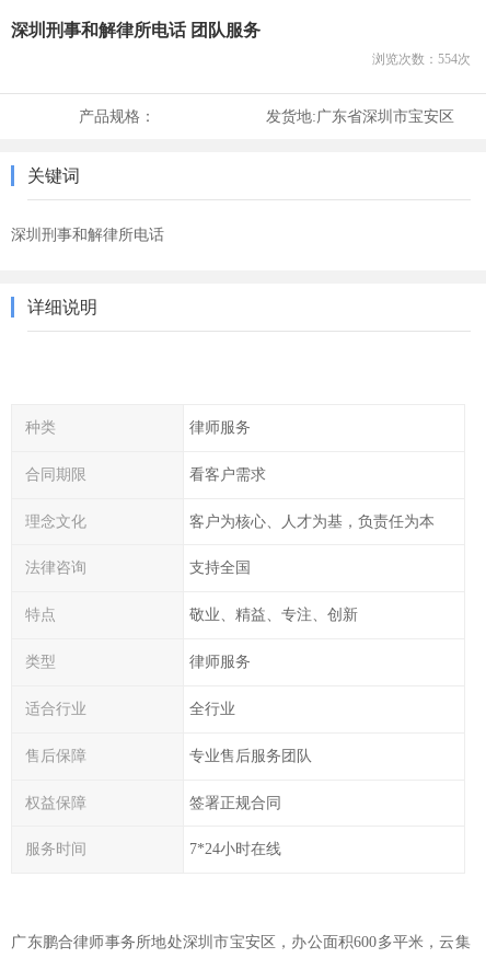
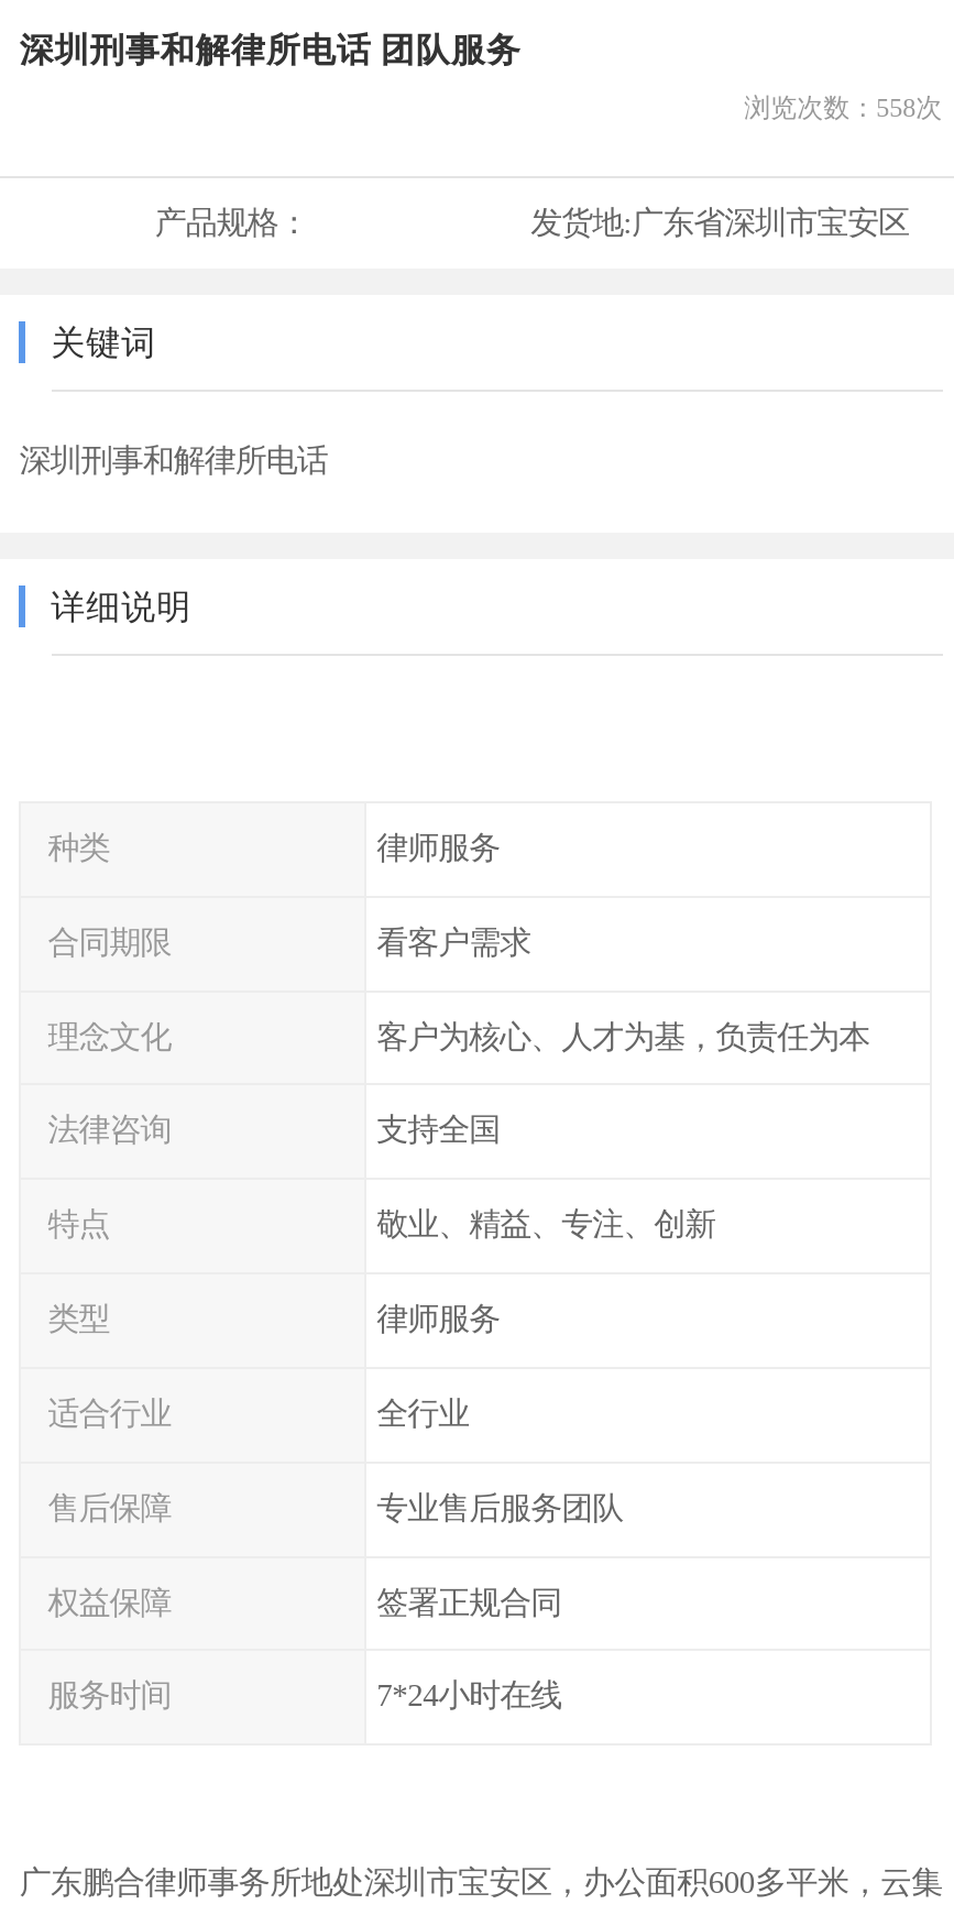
[372,52,470,67] 浏览次数：554次 -> [744,93,942,123] 浏览次数：558次

